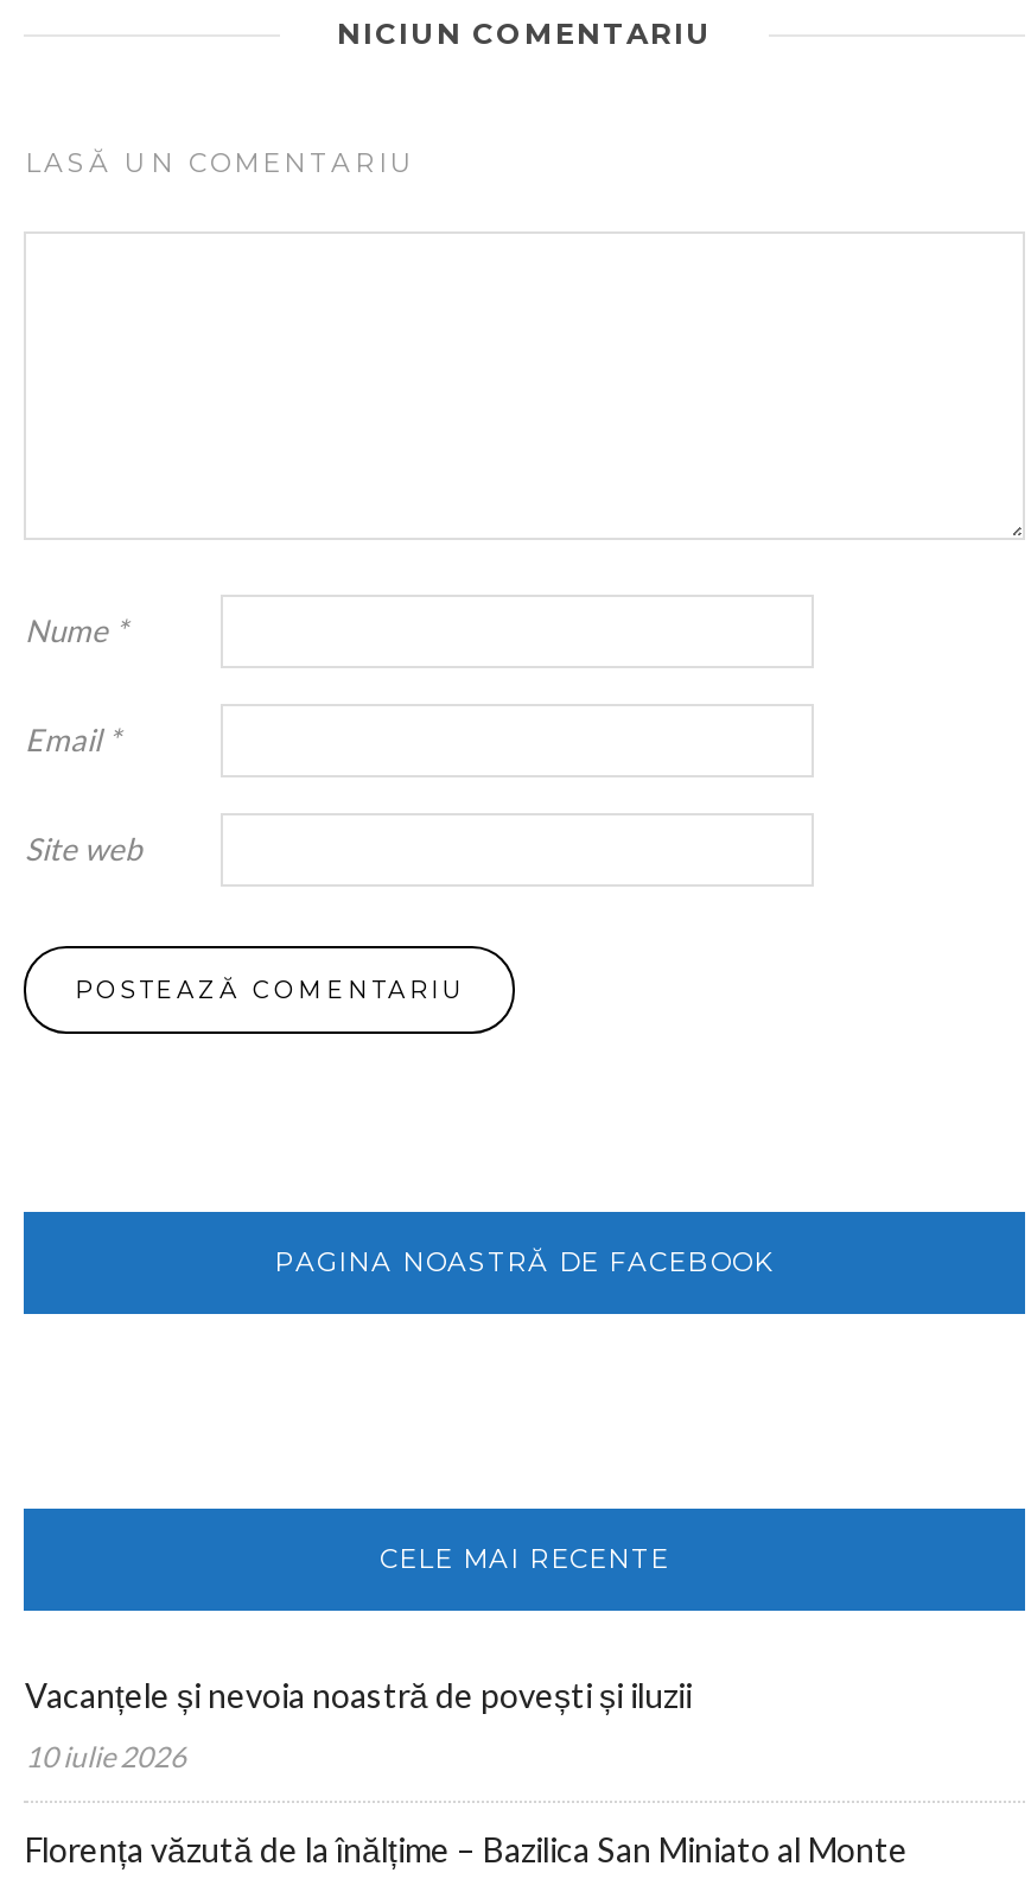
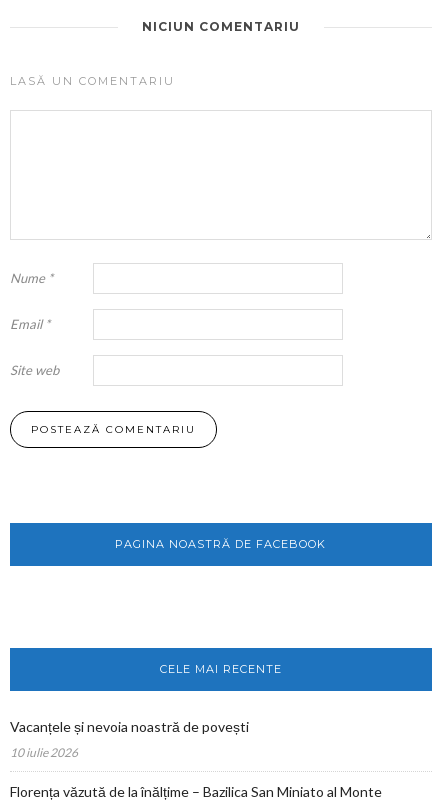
[25,1673,691,1714] Vacanțele și nevoia noastră de povești și iluzii -> [10,718,249,735] Vacanțele și nevoia noastră de povești

